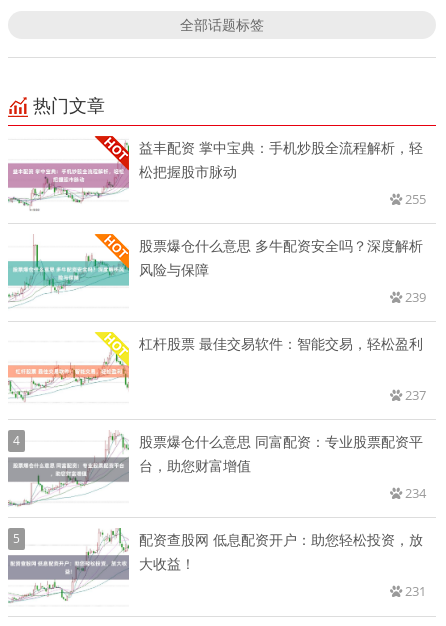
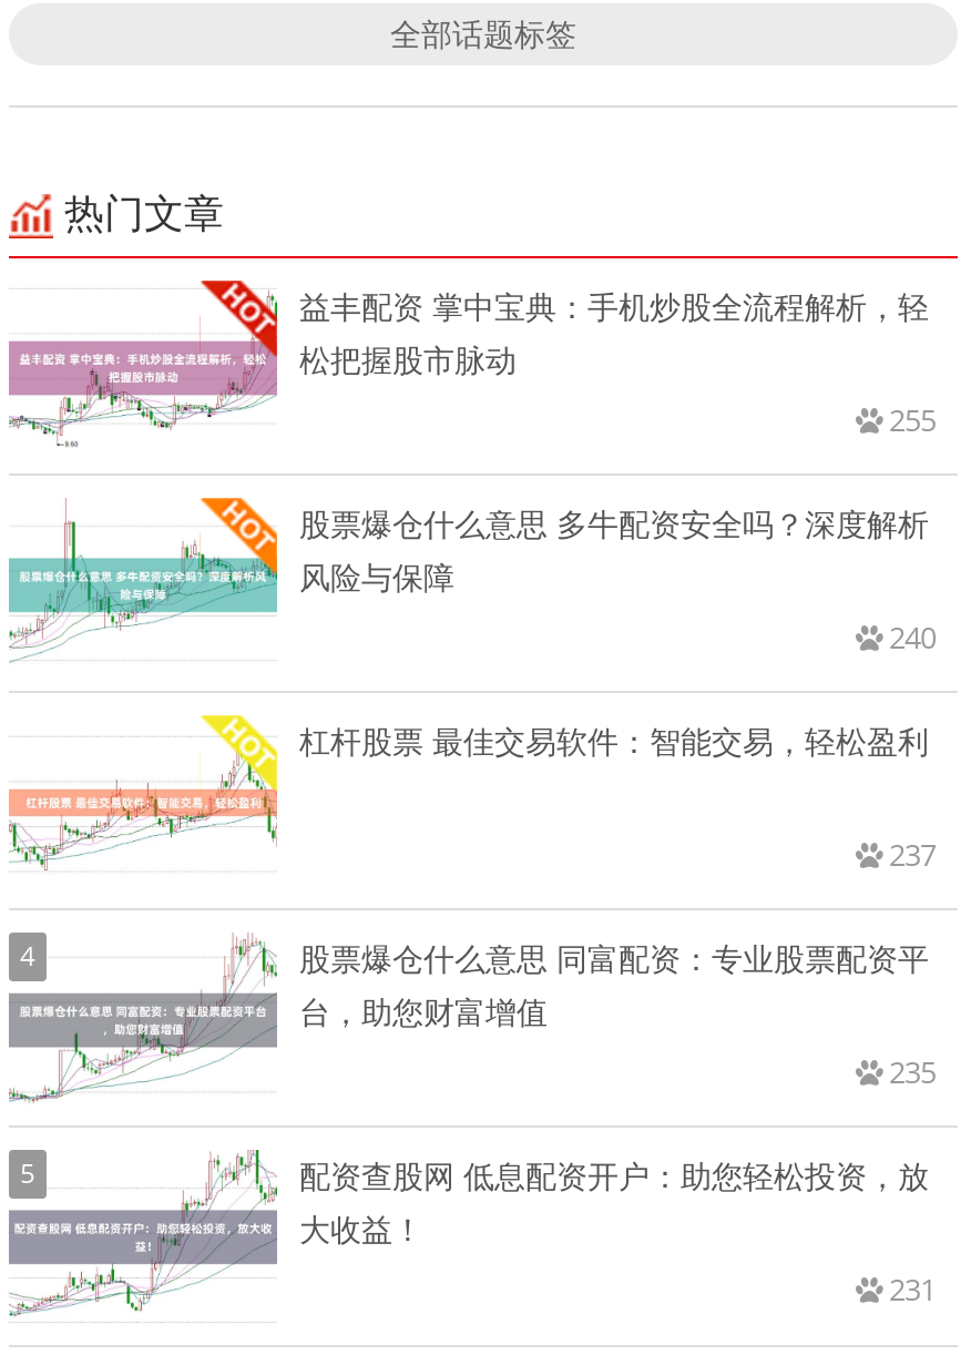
[405,288,426,306] 239 -> [889,617,936,657] 240
[405,484,426,502] 234 -> [889,1052,936,1092] 235

